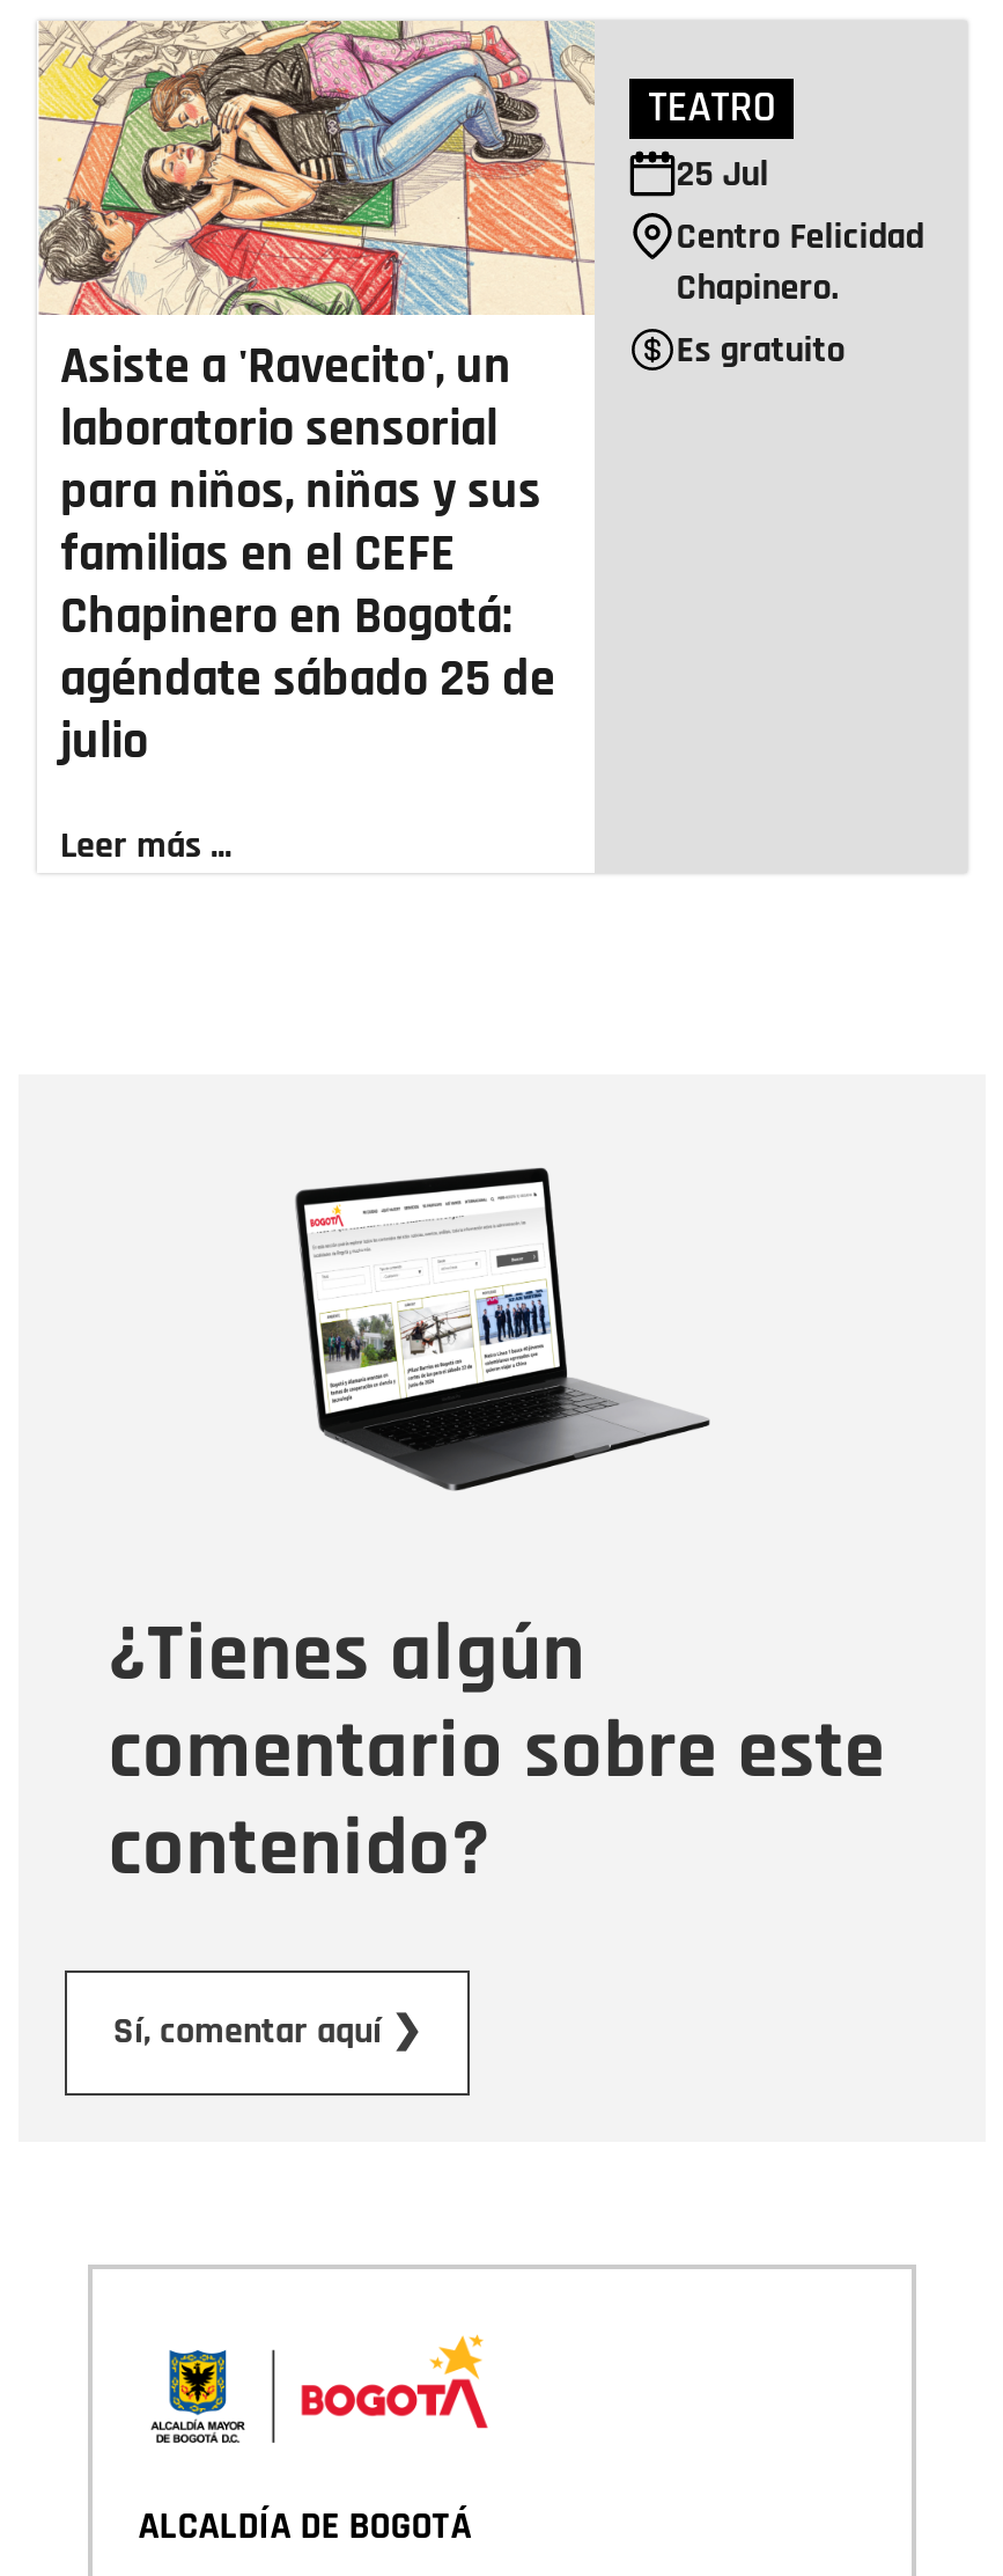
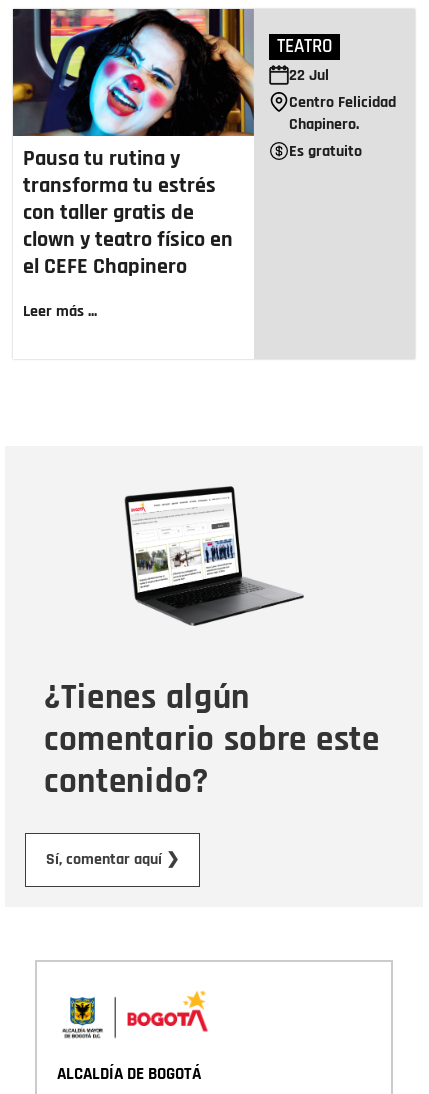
[37,19,595,775] [image] | Asiste a 'Ravecito', un | laboratorio sensorial | para niños, niñas y sus | familias en el CEFE | Chapinero en Bogotá: | agéndate sábado 25 de | julio -> [12,8,255,281] [image] | Pausa tu rutina y | transforma tu estrés | con taller gratis de | clown y teatro físico en | el CEFE Chapinero
[676,151,787,199] 25 Jul -> [289,65,337,86] 22 Jul
moved [60,821,231,870] -> [23,301,97,322]: Leer más ...

